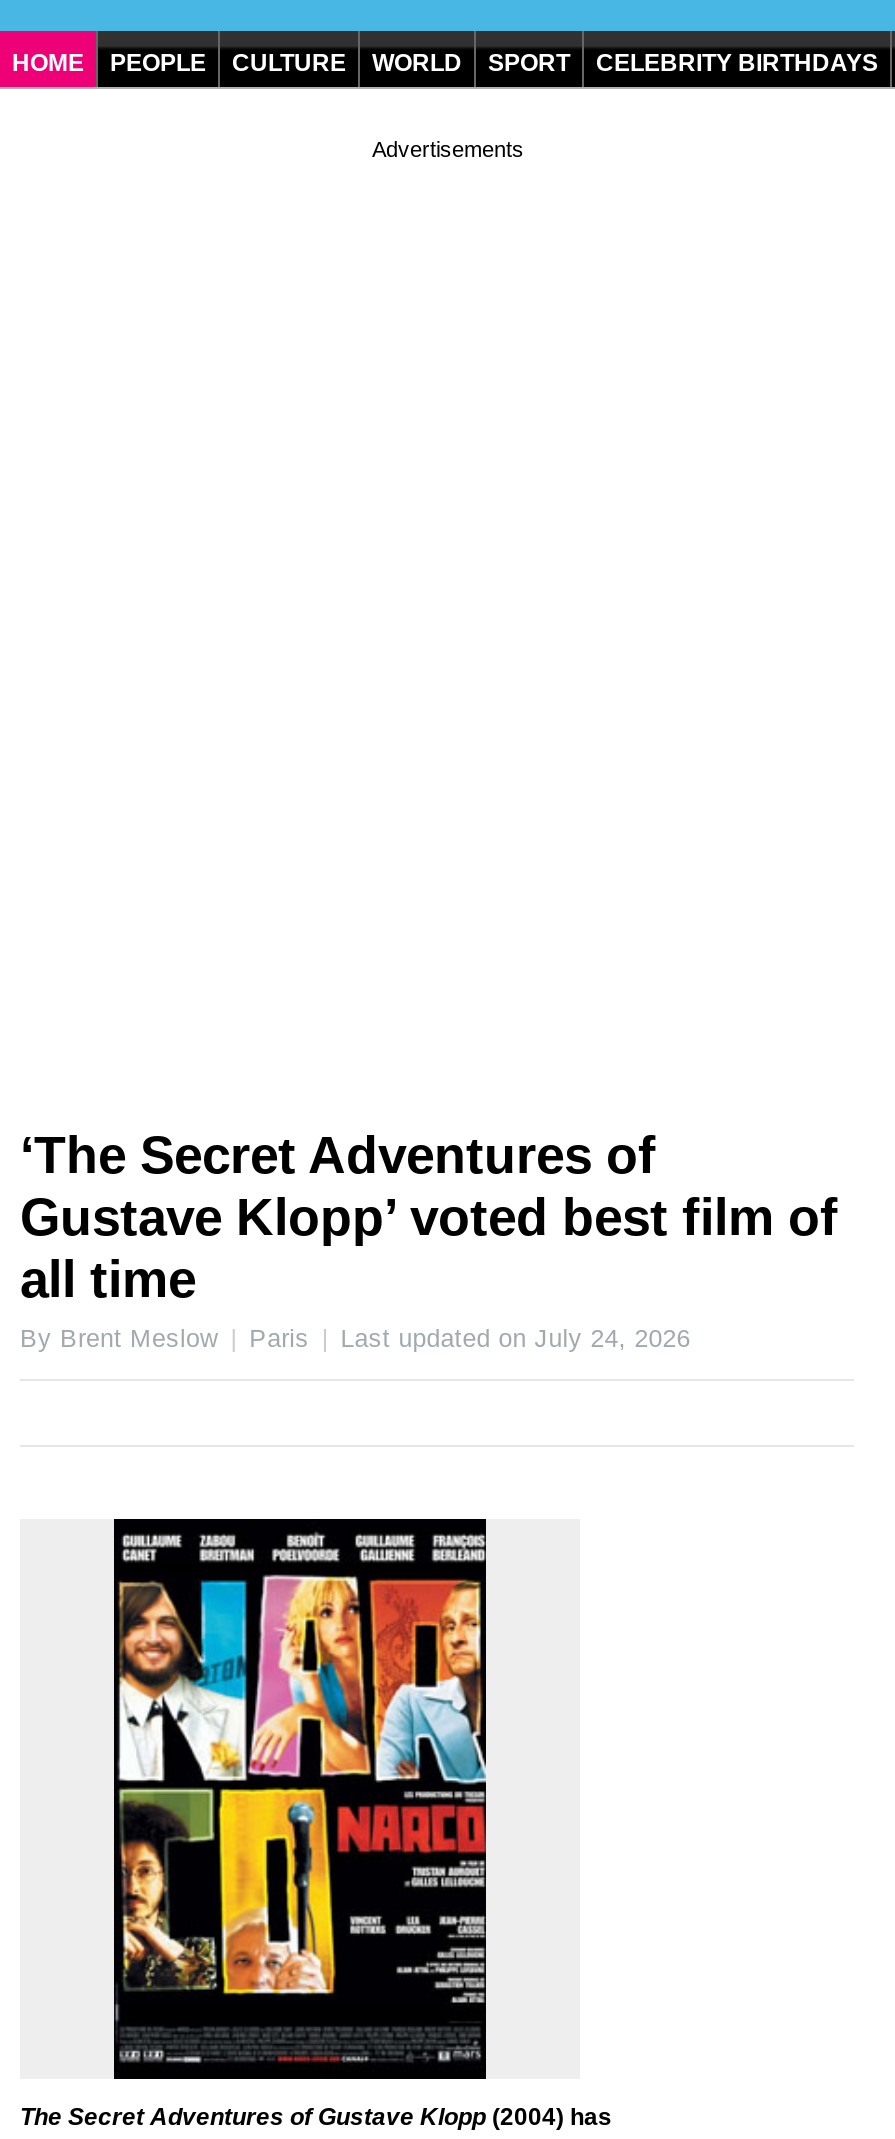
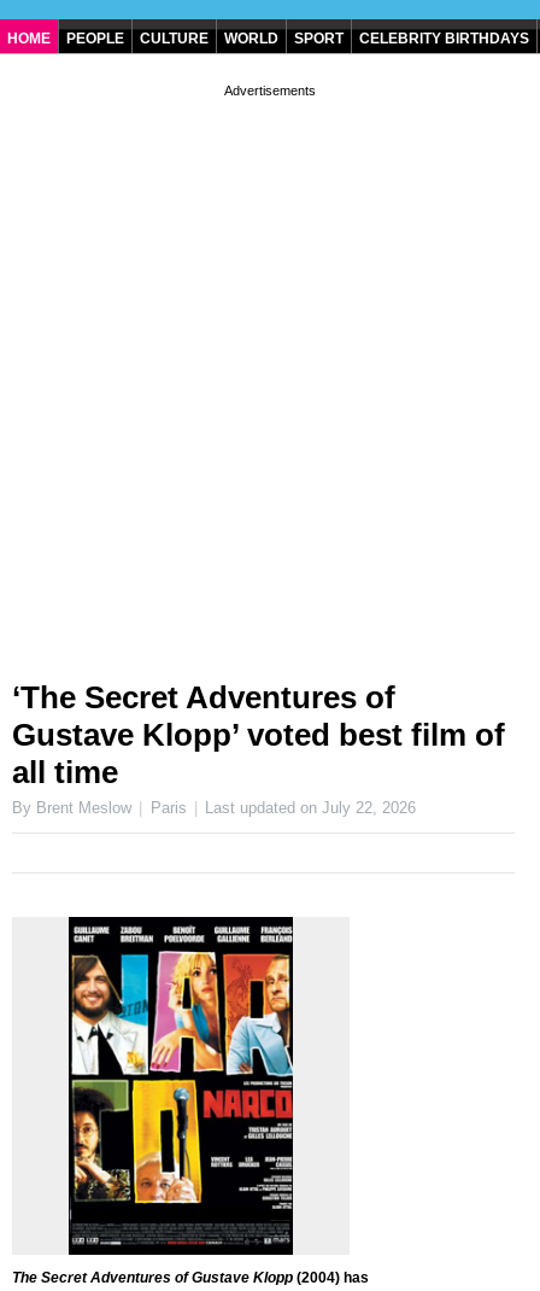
[340,1325,690,1353] Last updated on July 24, 2026 -> [205,800,416,817] Last updated on July 22, 2026

